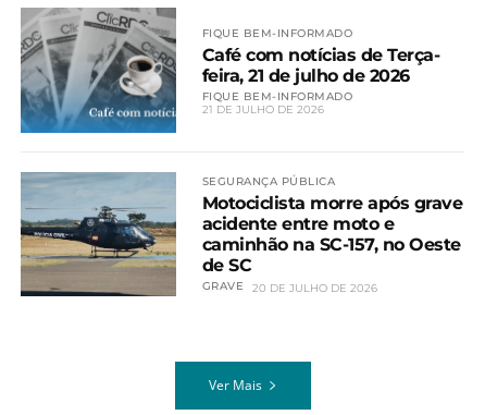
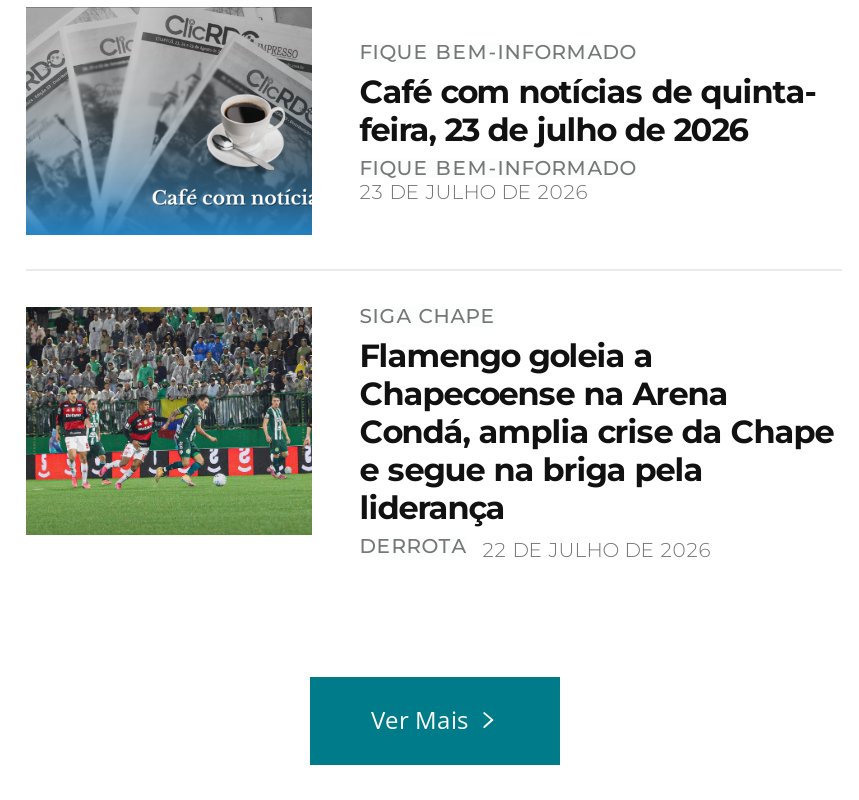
[202,44,440,65] Café com notícias de Terça- -> [360,73,816,111] Café com notícias de quinta-
[202,65,410,86] feira, 21 de julho de 2026 -> [360,111,748,149] feira, 23 de julho de 2026
[202,102,324,116] 21 DE JULHO DE 2026 -> [360,179,588,205] 23 DE JULHO DE 2026
[20,172,462,297] [image] | SEGURANÇA PÚBLICA | Motociclista morre após grave | acidente entre moto e | caminhão na SC-157, no Oeste | de SC | GRAVE | 20 DE JULHO DE 2026 -> [24,303,834,563] [image] | SIGA CHAPE | Flamengo goleia a | Chapecoense na Arena | Condá, amplia crise da Chape | e segue na briga pela | liderança | DERROTA | 22 DE JULHO DE 2026

